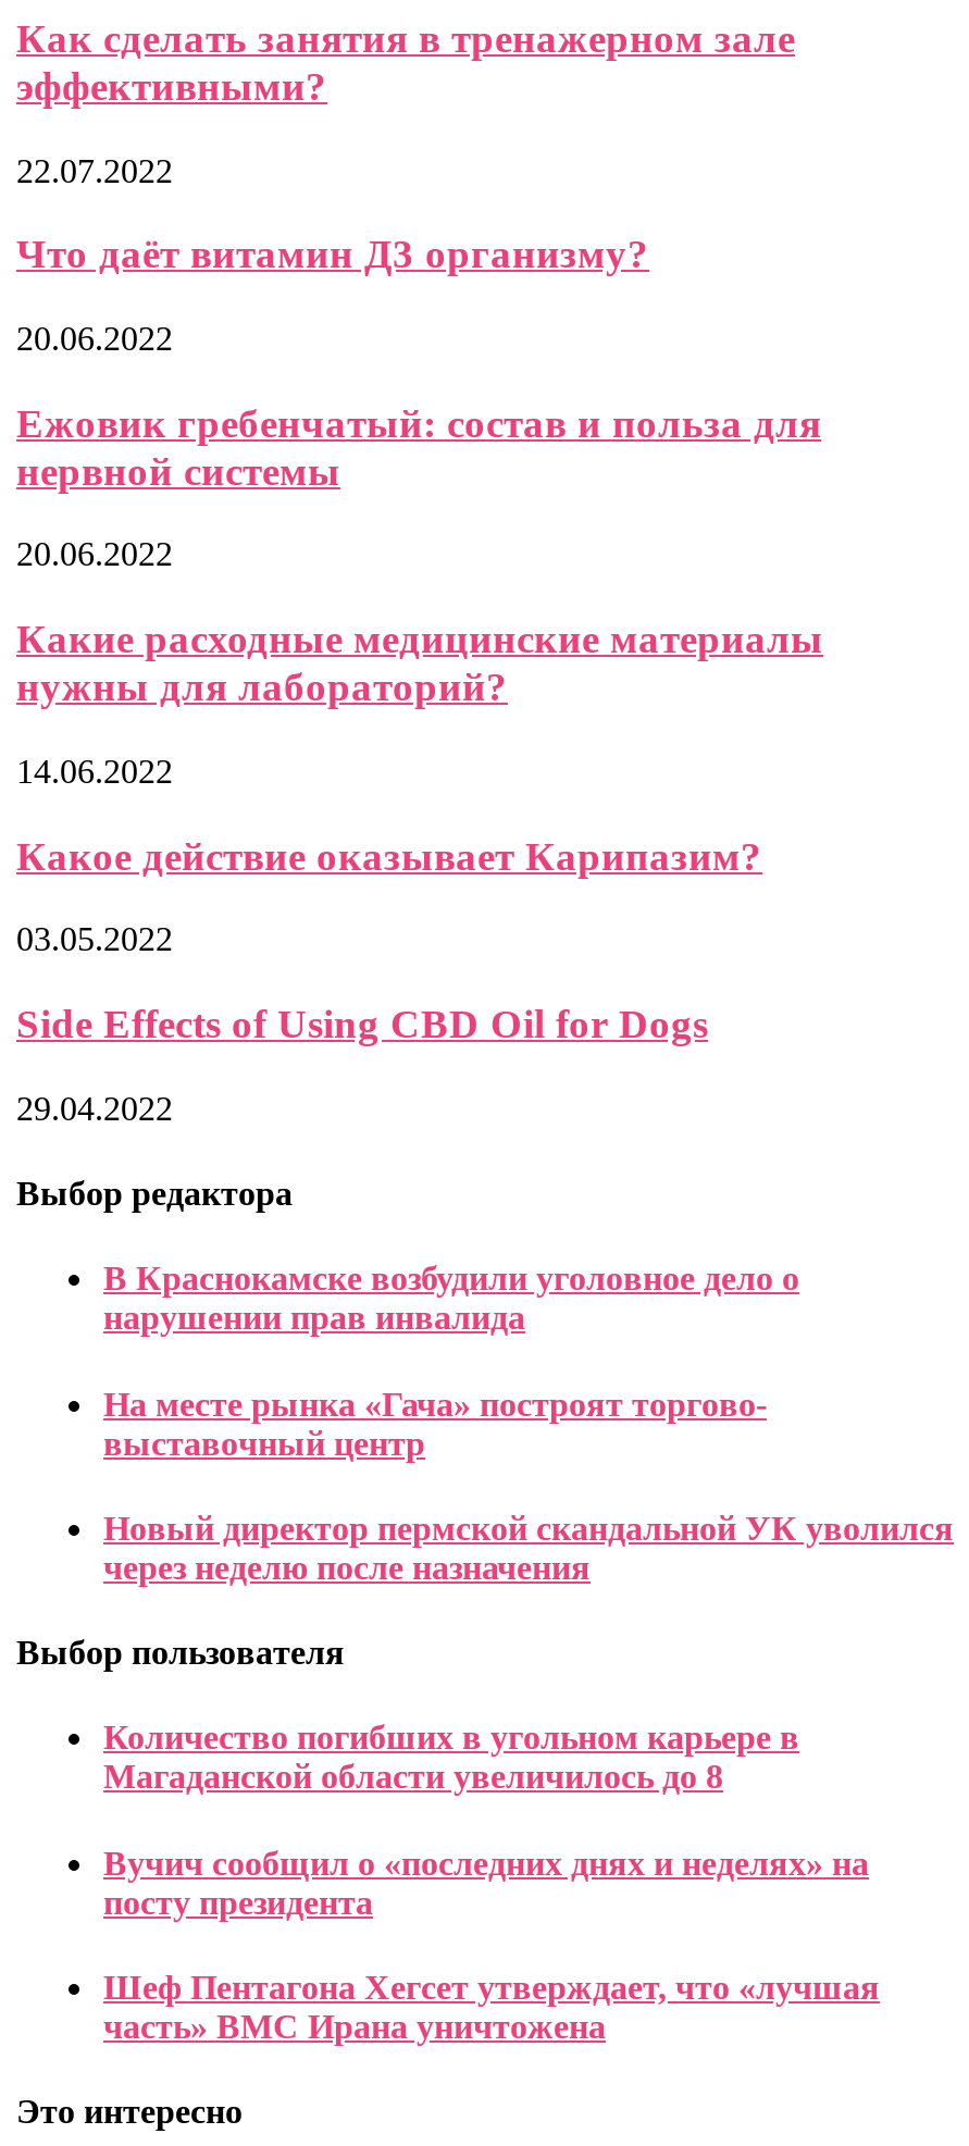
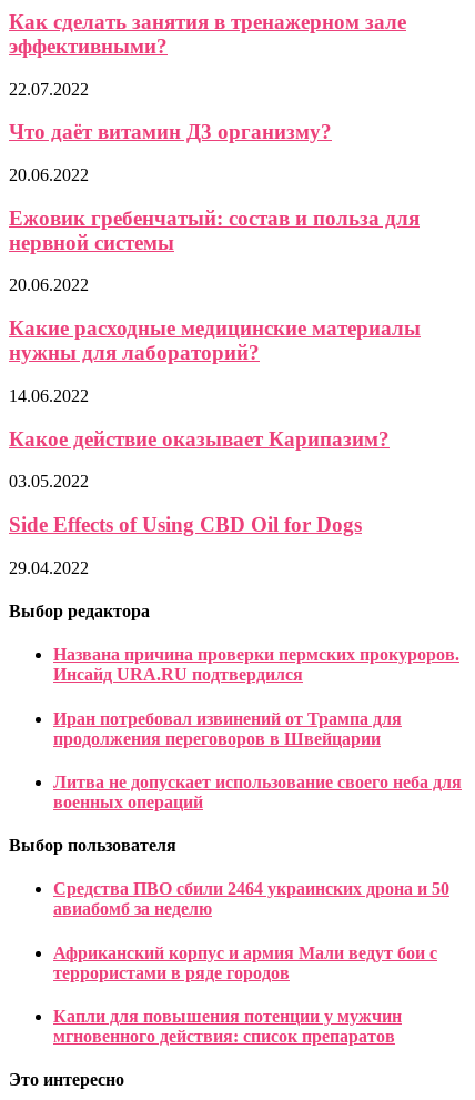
[103,1260,799,1336] В Краснокамске возбудили уголовное дело о | нарушении прав инвалида -> [53,645,459,684] Названа причина проверки пермских прокуроров. | Инсайд URA.RU подтвердился
[103,1385,767,1461] На месте рынка «Гача» построят торгово- | выставочный центр -> [53,709,402,748] Иран потребовал извинений от Трампа для | продолжения переговоров в Швейцарии
[103,1509,954,1585] Новый директор пермской скандальной УК уволился | через неделю после назначения -> [53,772,462,811] Литва не допускает использование своего неба для | военных операций
[103,1719,799,1795] Количество погибших в угольном карьере в | Магаданской области увеличилось до 8 -> [53,879,449,918] Средства ПВО сбили 2464 украинских дрона и 50 | авиабомб за неделю
[103,1844,869,1920] Вучич сообщил о «последних днях и неделях» на | посту президента -> [53,943,437,982] Африканский корпус и армия Мали ведут бои с | террористами в ряде городов
[103,1968,880,2045] Шеф Пентагона Хегсет утверждает, что «лучшая | часть» ВМС Ирана уничтожена -> [53,1007,402,1045] Капли для повышения потенции у мужчин | мгновенного действия: список препаратов

